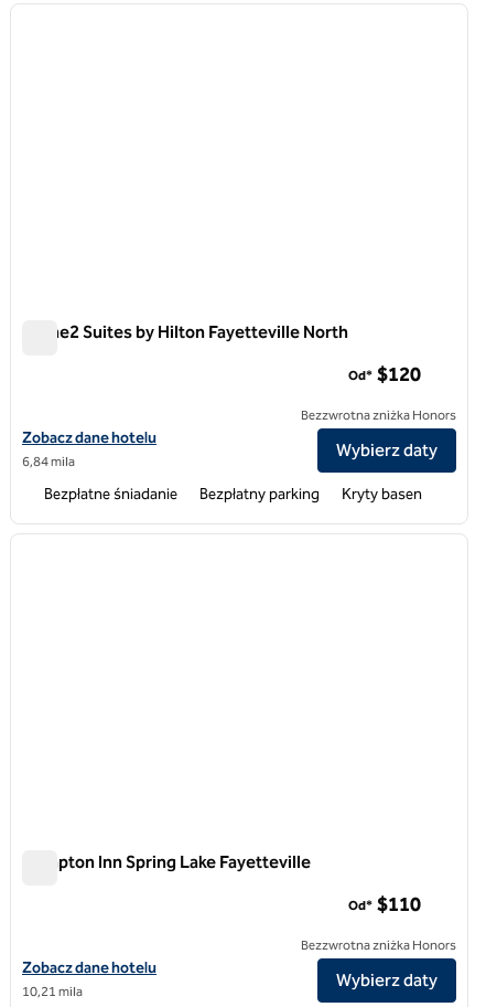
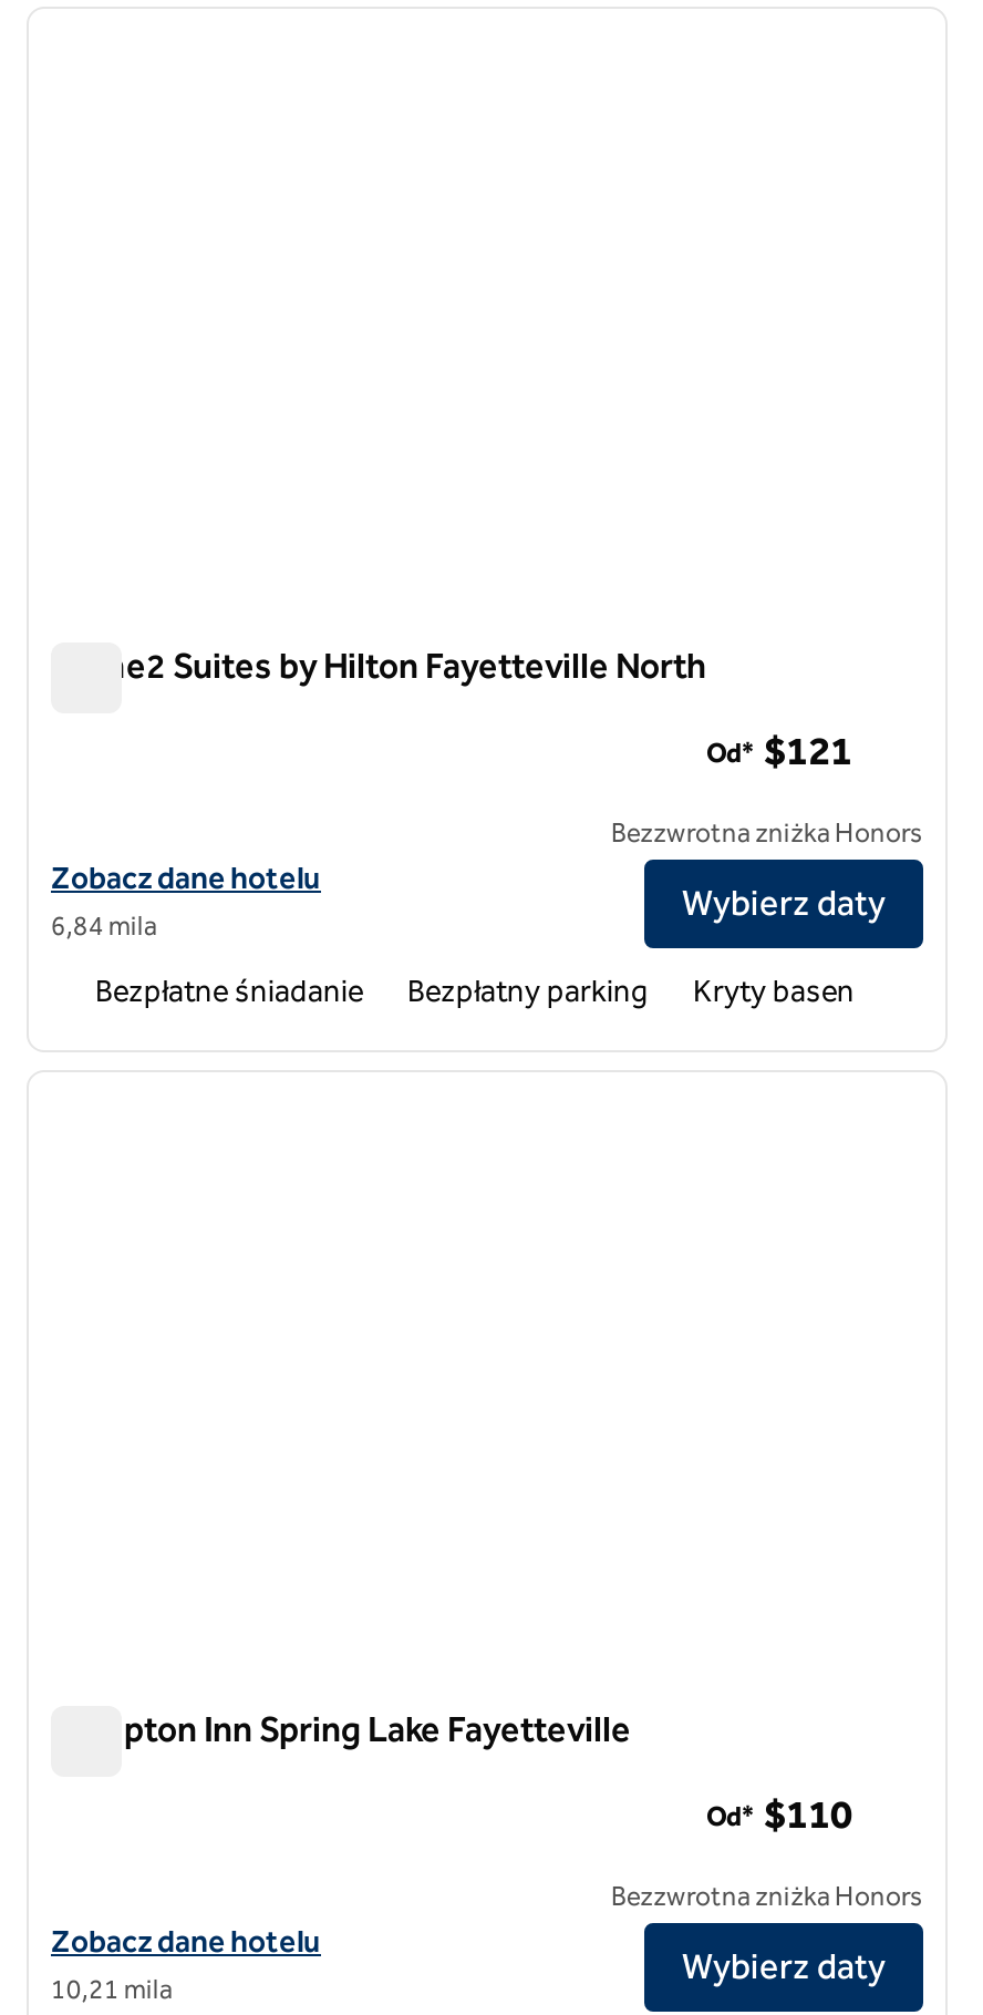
[348,362,421,387] Od* $120 -> [706,727,852,776] Od* $121

